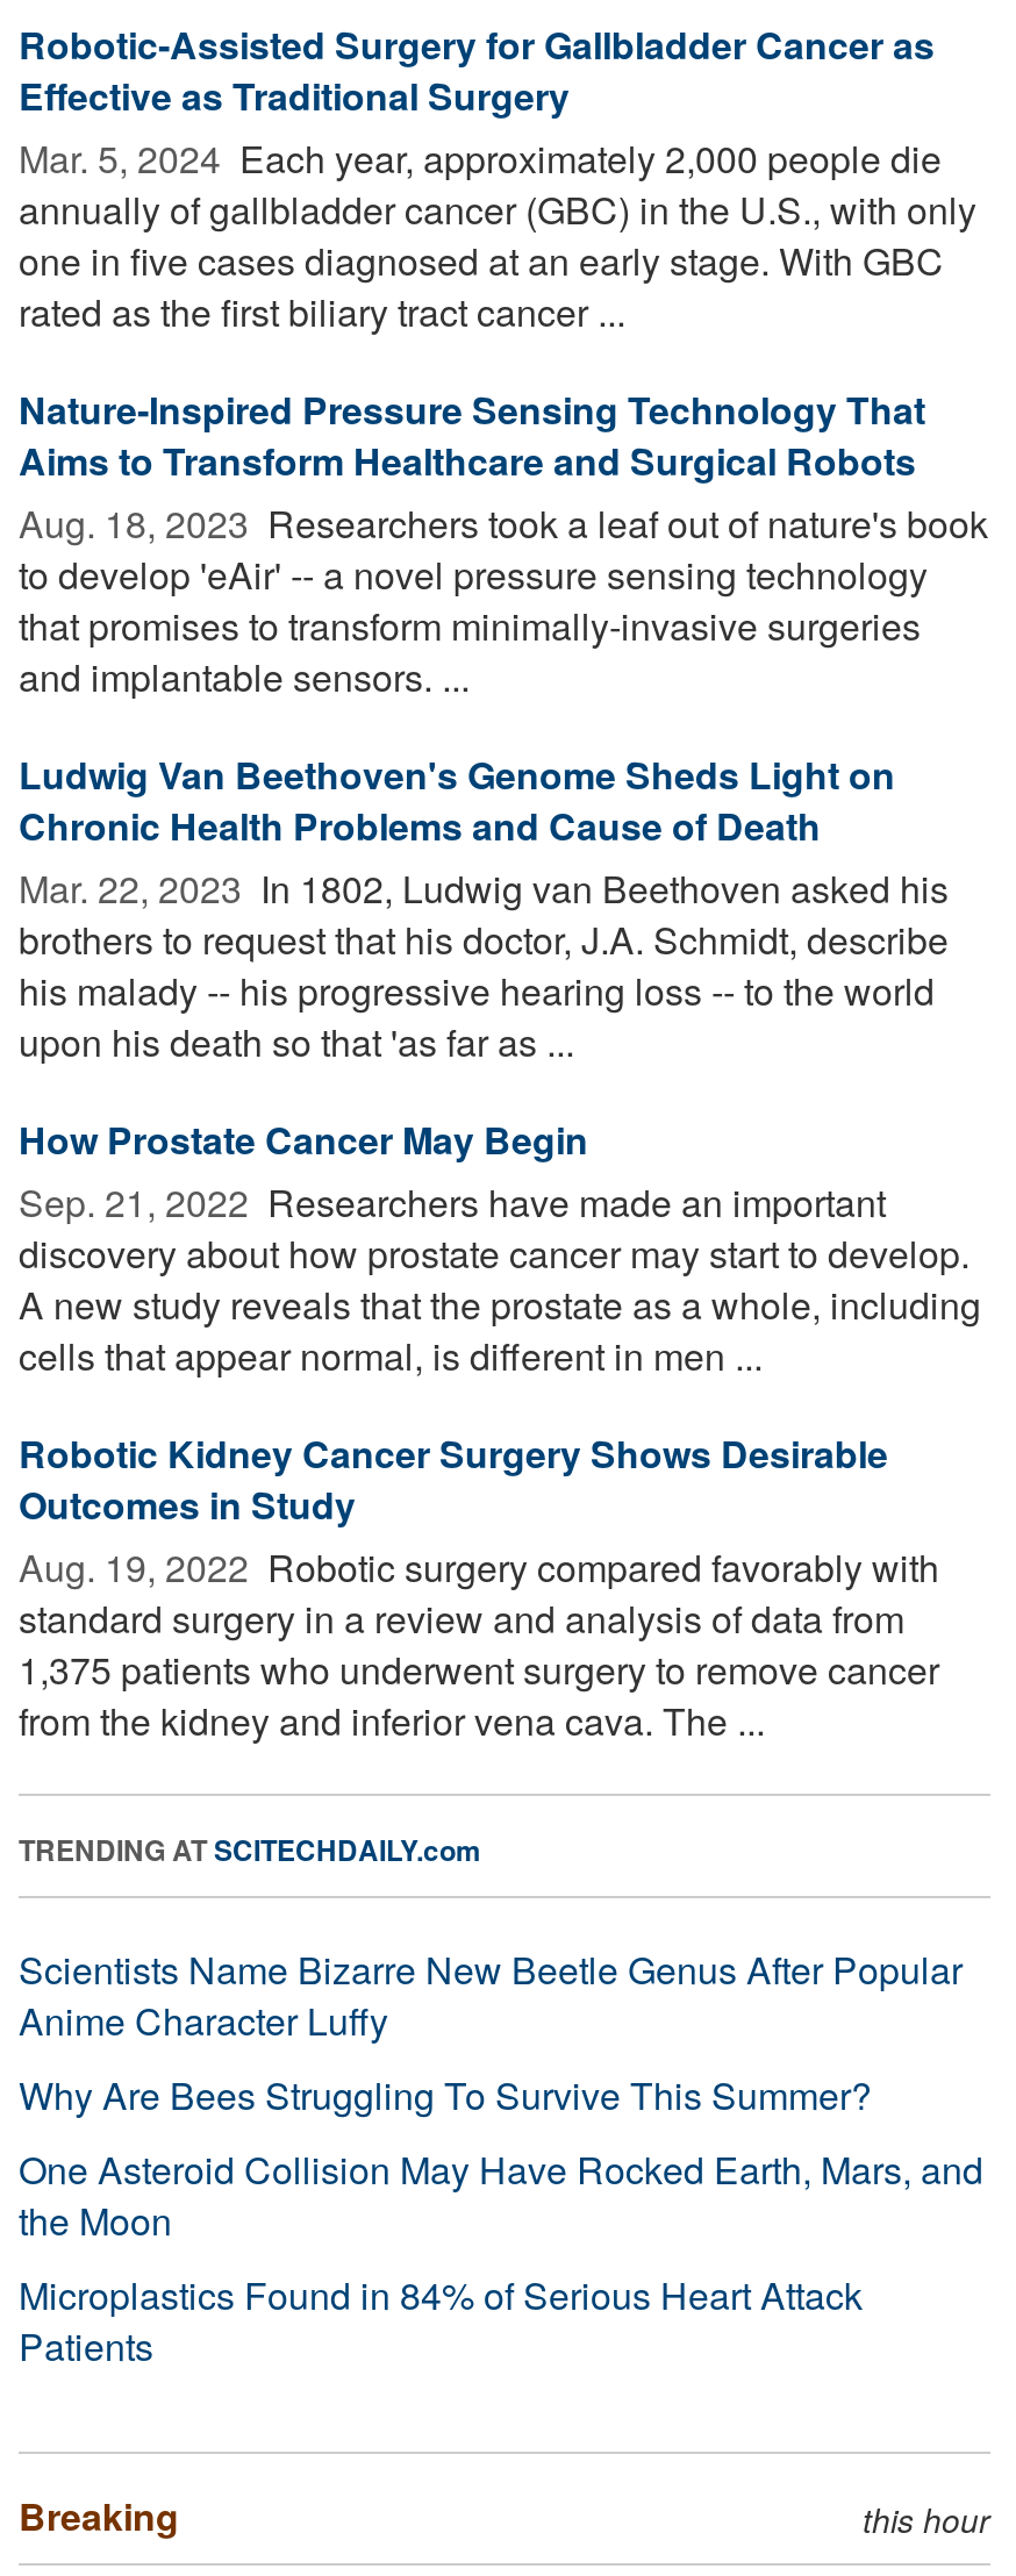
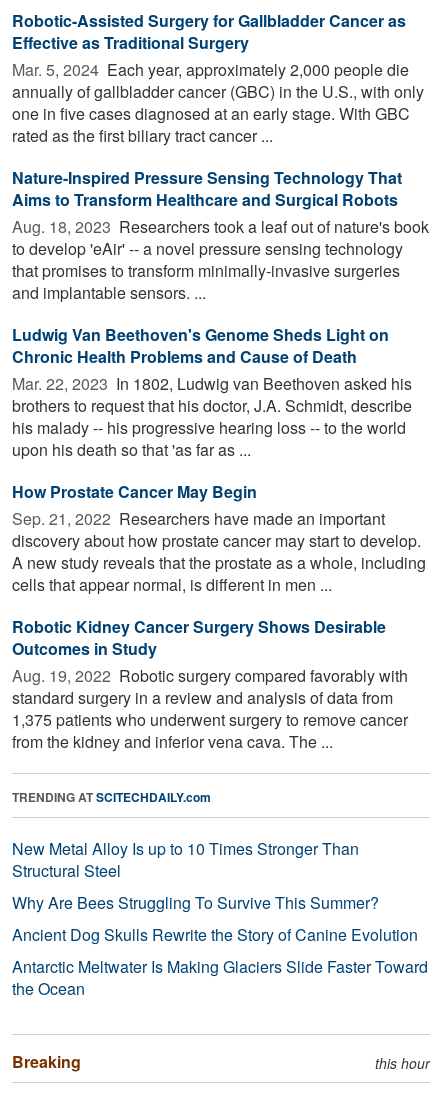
[19,1942,963,2047] Scientists Name Bizarre New Beetle Genus After Popular | Anime Character Luffy -> [12,837,359,882] New Metal Alloy Is up to 10 Times Stronger Than | Structural Steel
[19,2142,983,2372] One Asteroid Collision May Have Rocked Earth, Mars, and | the Moon | Microplastics Found in 84% of Serious Heart Attack | Patients -> [12,923,428,1000] Ancient Dog Skulls Rewrite the Story of Canine Evolution | Antarctic Meltwater Is Making Glaciers Slide Faster Toward | the Ocean

